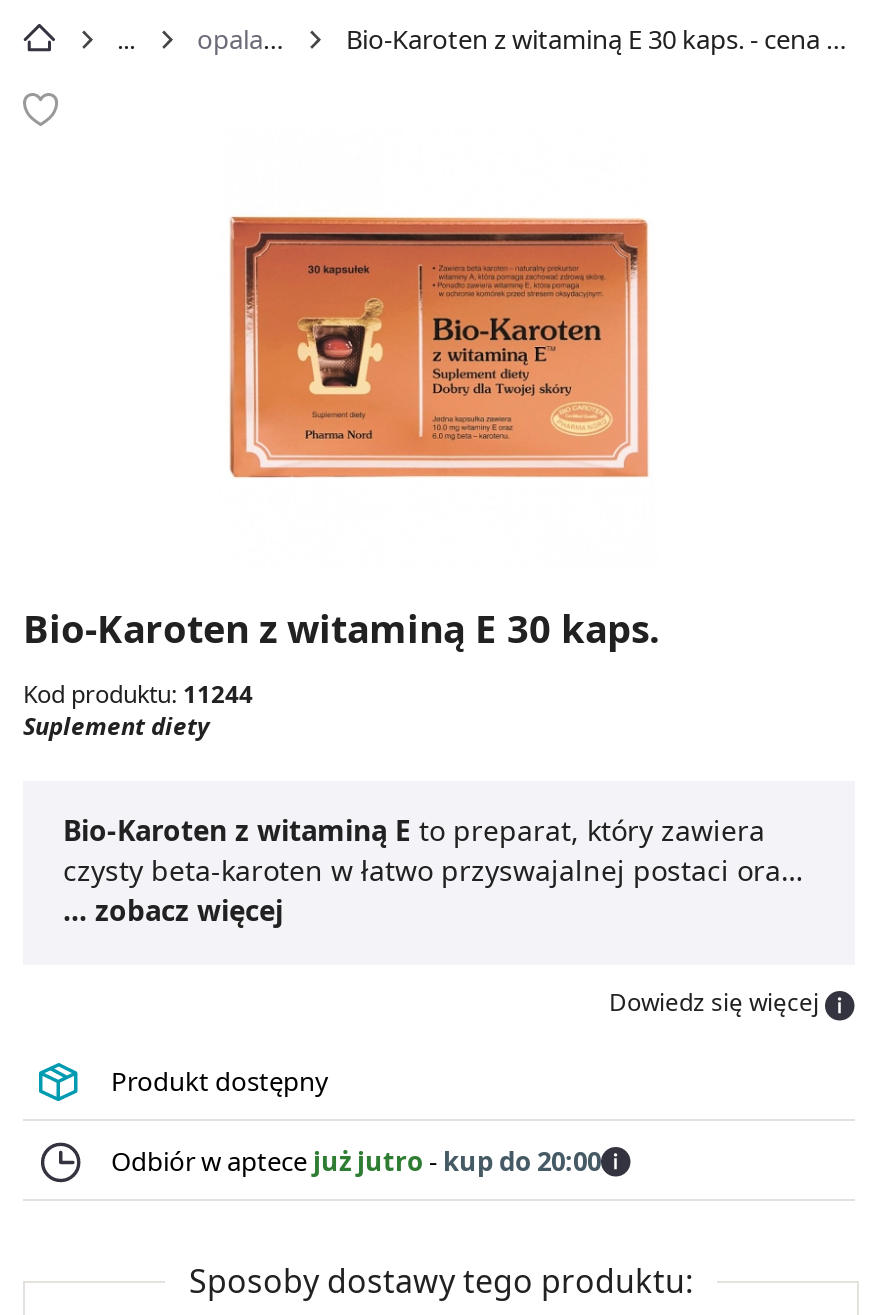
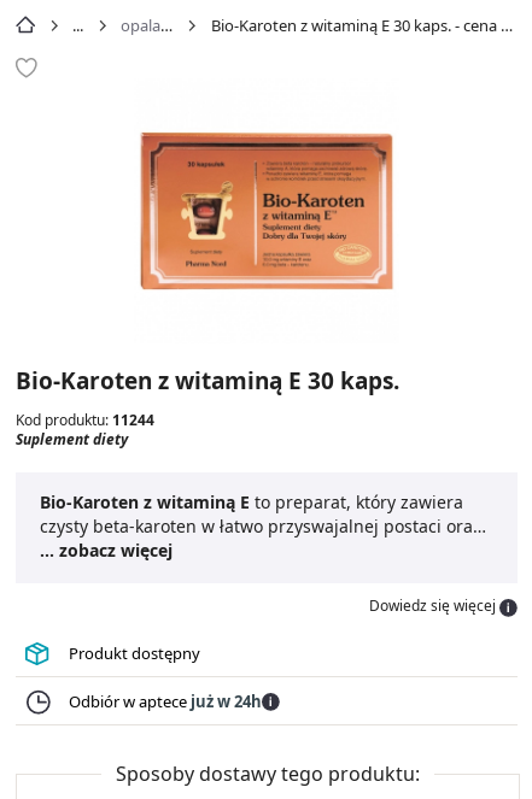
[111,1143,601,1179] Odbiór w aptece już jutro - kup do 20:00 -> [69,690,262,712] Odbiór w aptece już w 24h

